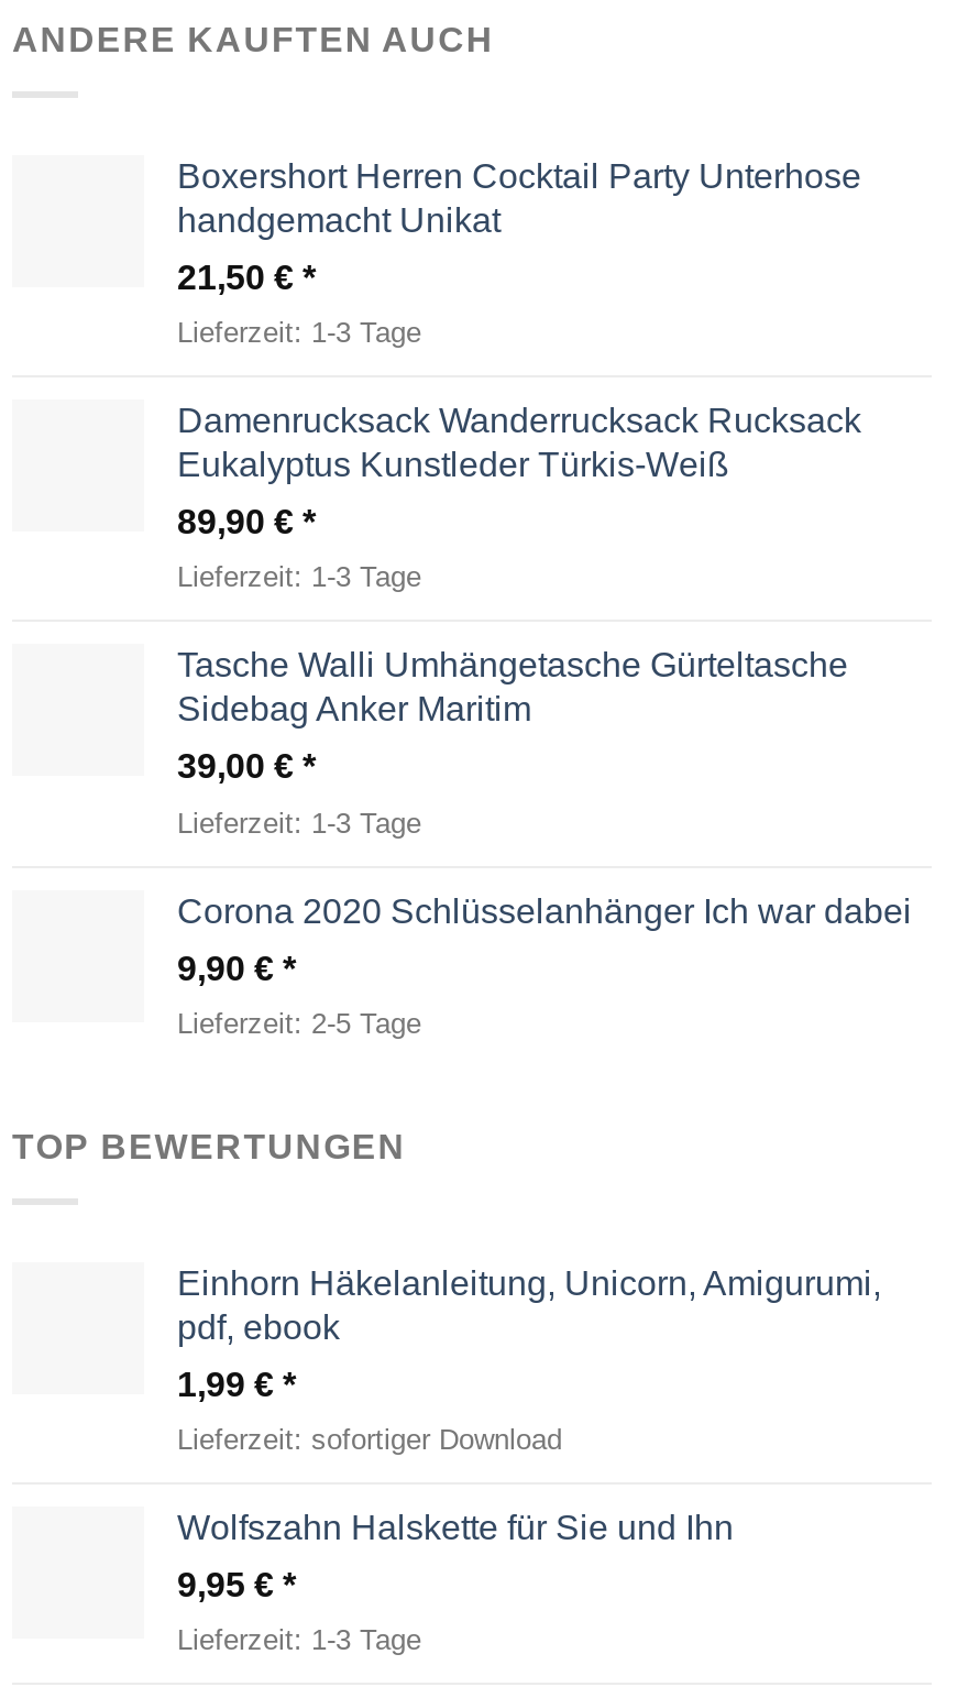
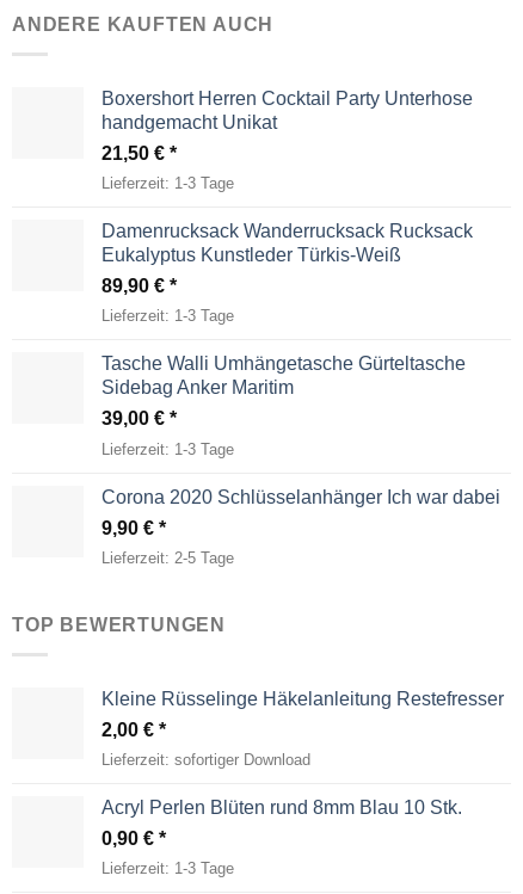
[177,1264,881,1345] Einhorn Häkelanleitung, Unicorn, Amigurumi, | pdf, ebook -> [101,688,504,709] Kleine Rüsselinge Häkelanleitung Restefresser
[177,1365,274,1402] 1,99 € -> [101,719,154,740] 2,00 €
[177,1509,734,1546] Wolfszahn Halskette für Sie und Ihn -> [101,797,462,818] Acryl Perlen Blüten rund 8mm Blau 10 Stk.
[177,1566,274,1603] 9,95 € -> [101,828,154,849] 0,90 €

